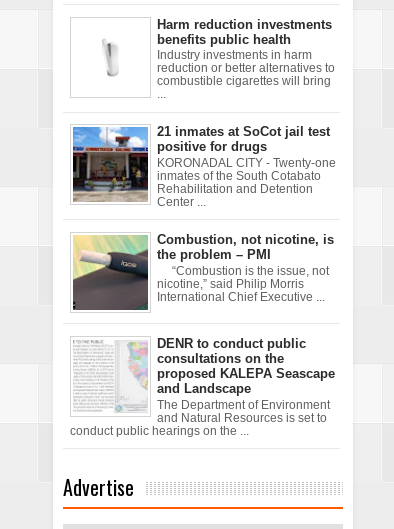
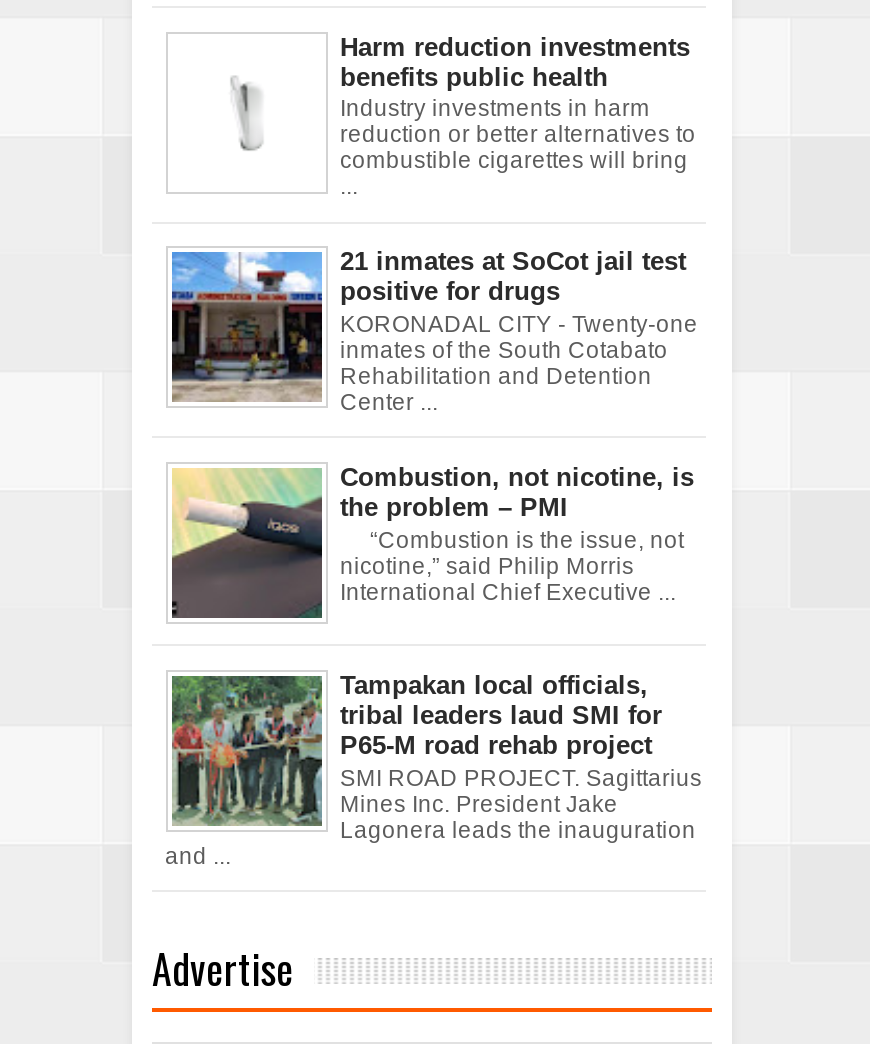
[69,336,335,437] [image] | DENR to conduct public | consultations on the | proposed KALEPA Seascape | and Landscape | The Department of Environment | and Natural Resources is set to | conduct public hearings on the ... -> [165,670,702,867] [image] | Tampakan local officials, | tribal leaders laud SMI for | P65-M road rehab project | SMI ROAD PROJECT. Sagittarius | Mines Inc. President Jake | Lagonera leads the inauguration | and ...

